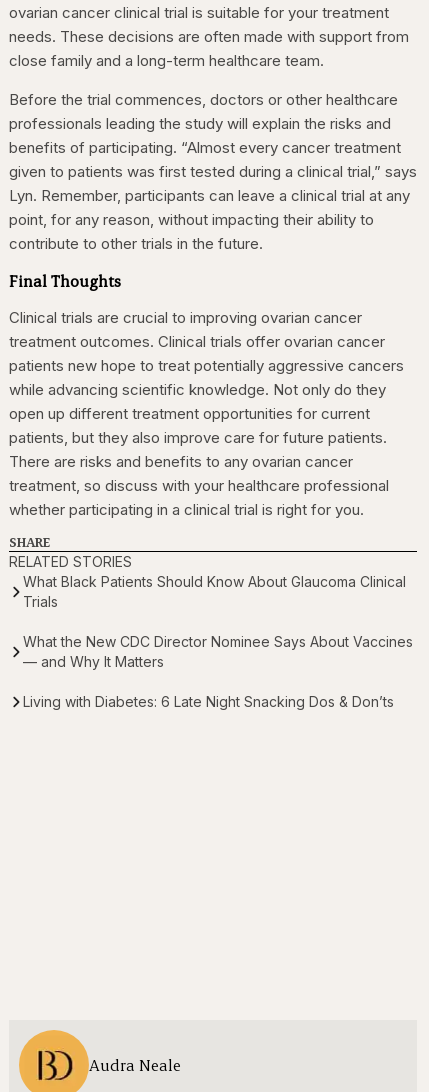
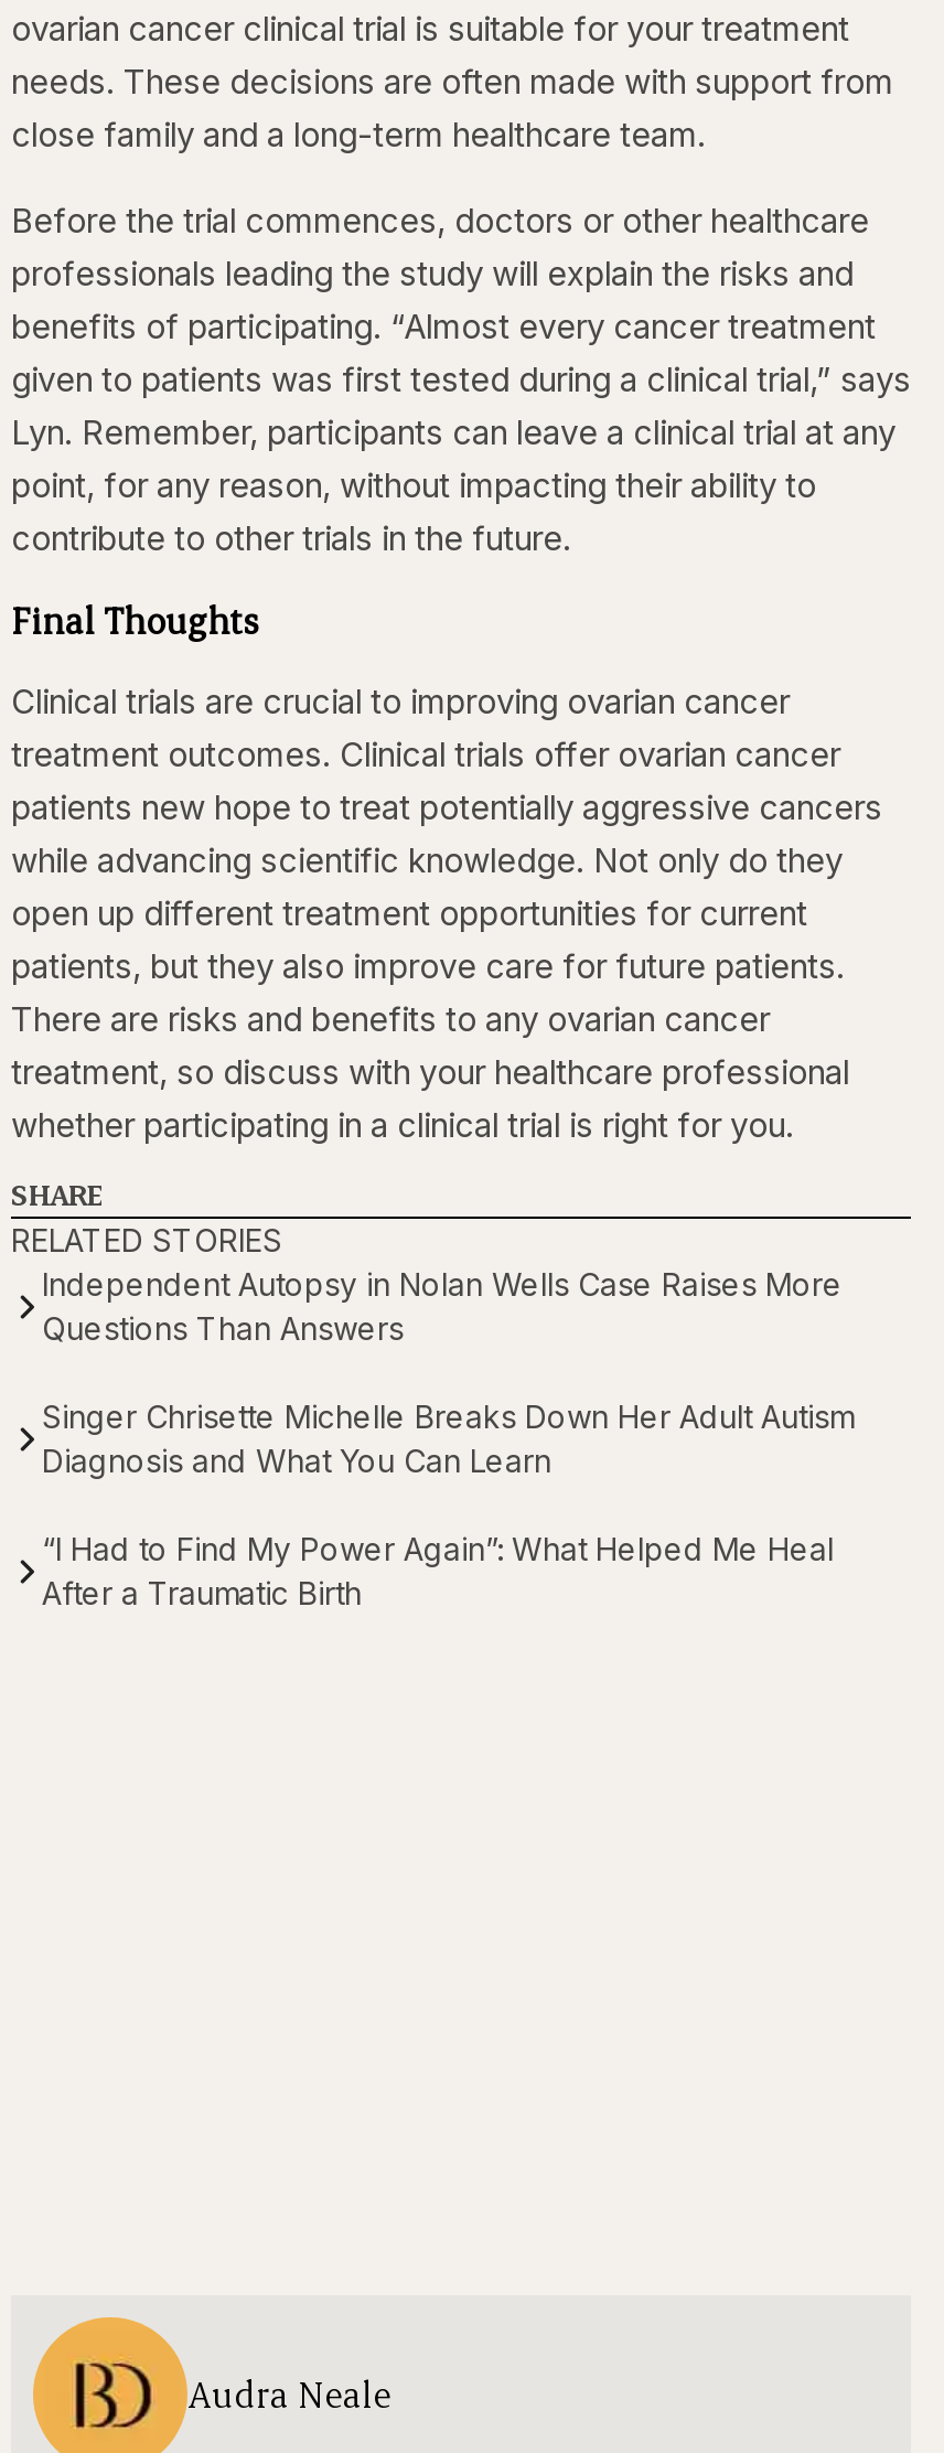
[23,573,406,610] What Black Patients Should Know About Glaucoma Clinical | Trials -> [42,1264,843,1346] Independent Autopsy in Nolan Wells Case Raises More | Questions Than Answers
[23,633,413,670] What the New CDC Director Nominee Says About Vaccines | — and Why It Matters -> [42,1397,854,1478] Singer Chrisette Michelle Breaks Down Her Adult Autism | Diagnosis and What You Can Learn
[23,693,394,710] Living with Diabetes: 6 Late Night Snacking Dos & Don’ts -> [42,1529,834,1611] “I Had to Find My Power Again”: What Helped Me Heal | After a Traumatic Birth

